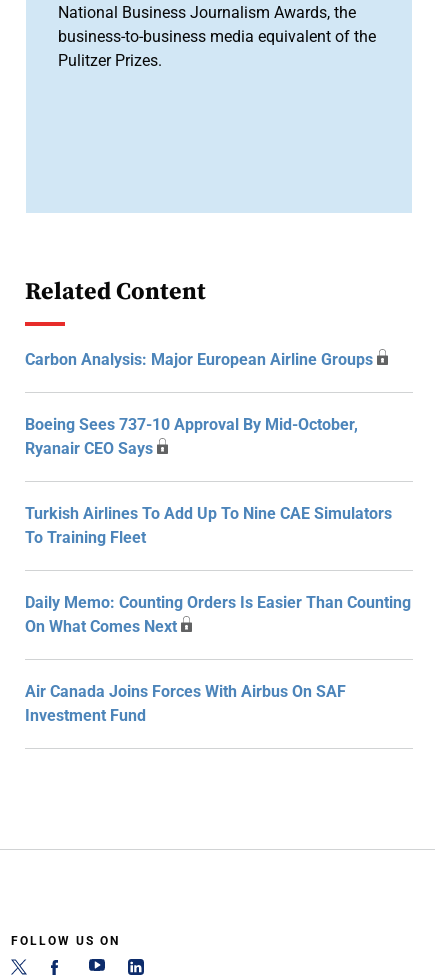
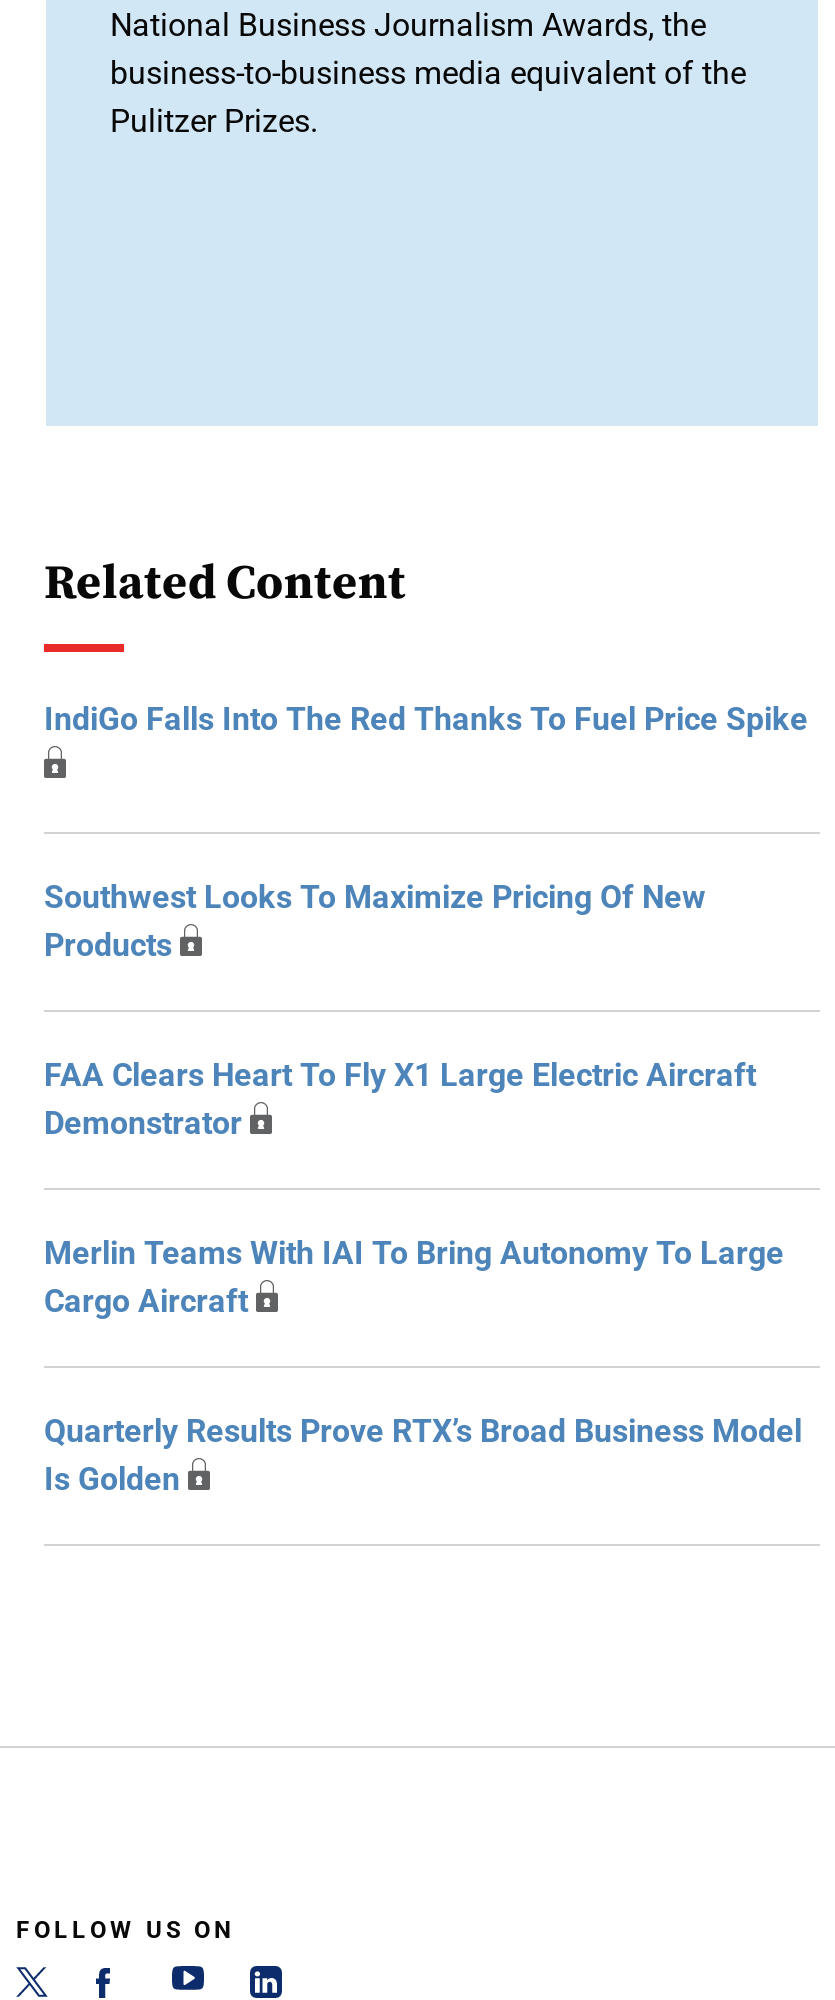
[25,350,373,369] Carbon Analysis: Major European Airline Groups -> [44,700,808,738] IndiGo Falls Into The Red Thanks To Fuel Price Spike
[25,415,358,458] Boeing Sees 737-10 Approval By Mid-October, | Ryanair CEO Says -> [44,878,706,964] Southwest Looks To Maximize Pricing Of New | Products
[25,504,392,547] Turkish Airlines To Add Up To Nine CAE Simulators | To Training Fleet -> [44,1056,756,1142] FAA Clears Heart To Fly X1 Large Electric Aircraft | Demonstrator
[25,593,411,636] Daily Memo: Counting Orders Is Easier Than Counting | On What Comes Next -> [44,1234,784,1320] Merlin Teams With IAI To Bring Autonomy To Large | Cargo Aircraft
[25,682,346,725] Air Canada Joins Forces With Airbus On SAF | Investment Fund -> [44,1412,802,1498] Quarterly Results Prove RTX’s Broad Business Model | Is Golden

